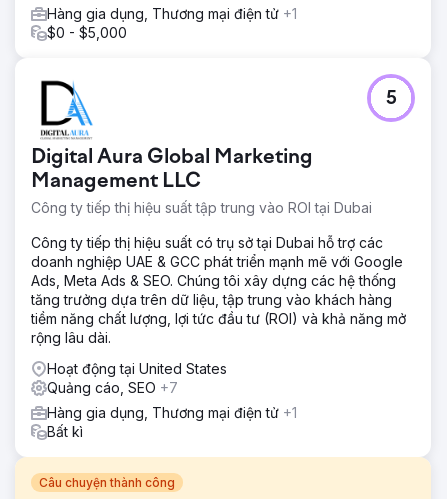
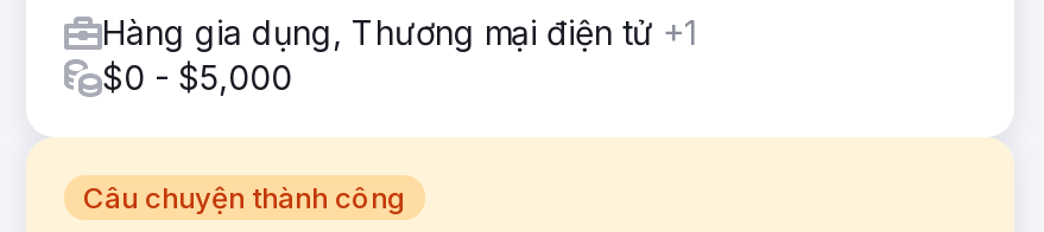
[31,79,372,216] [image] | Digital Aura Global Marketing | Management LLC | Công ty tiếp thị hiệu suất tập trung vào ROI tại Dubai -> none
[385,90,396,109] 5 -> none
[31,234,406,440] Công ty tiếp thị hiệu suất có trụ sở tại Dubai hỗ trợ các | doanh nghiệp UAE & GCC phát triển mạnh mẽ với Google | Ads, Meta Ads & SEO. Chúng tôi xây dựng các hệ thống | tăng trưởng dựa trên dữ liệu, tập trung vào khách hàng | tiềm năng chất lượng, lợi tức đầu tư (ROI) và khả năng mở | rộng lâu dài. | Hoạt động tại United States | Quảng cáo, SEO +7 | Hàng gia dụng, Thương mại điện tử +1 | Bất kì -> none

